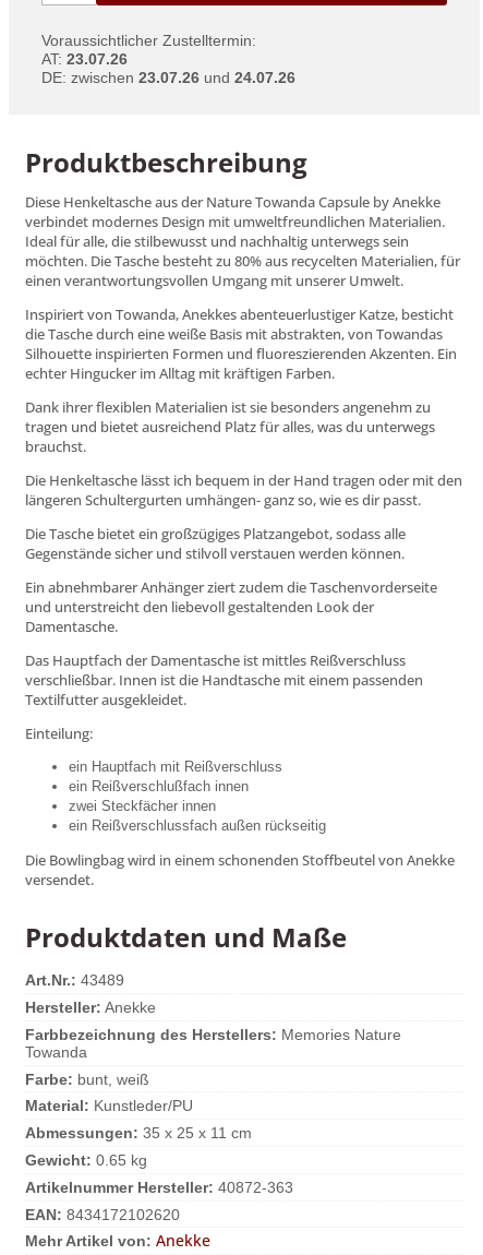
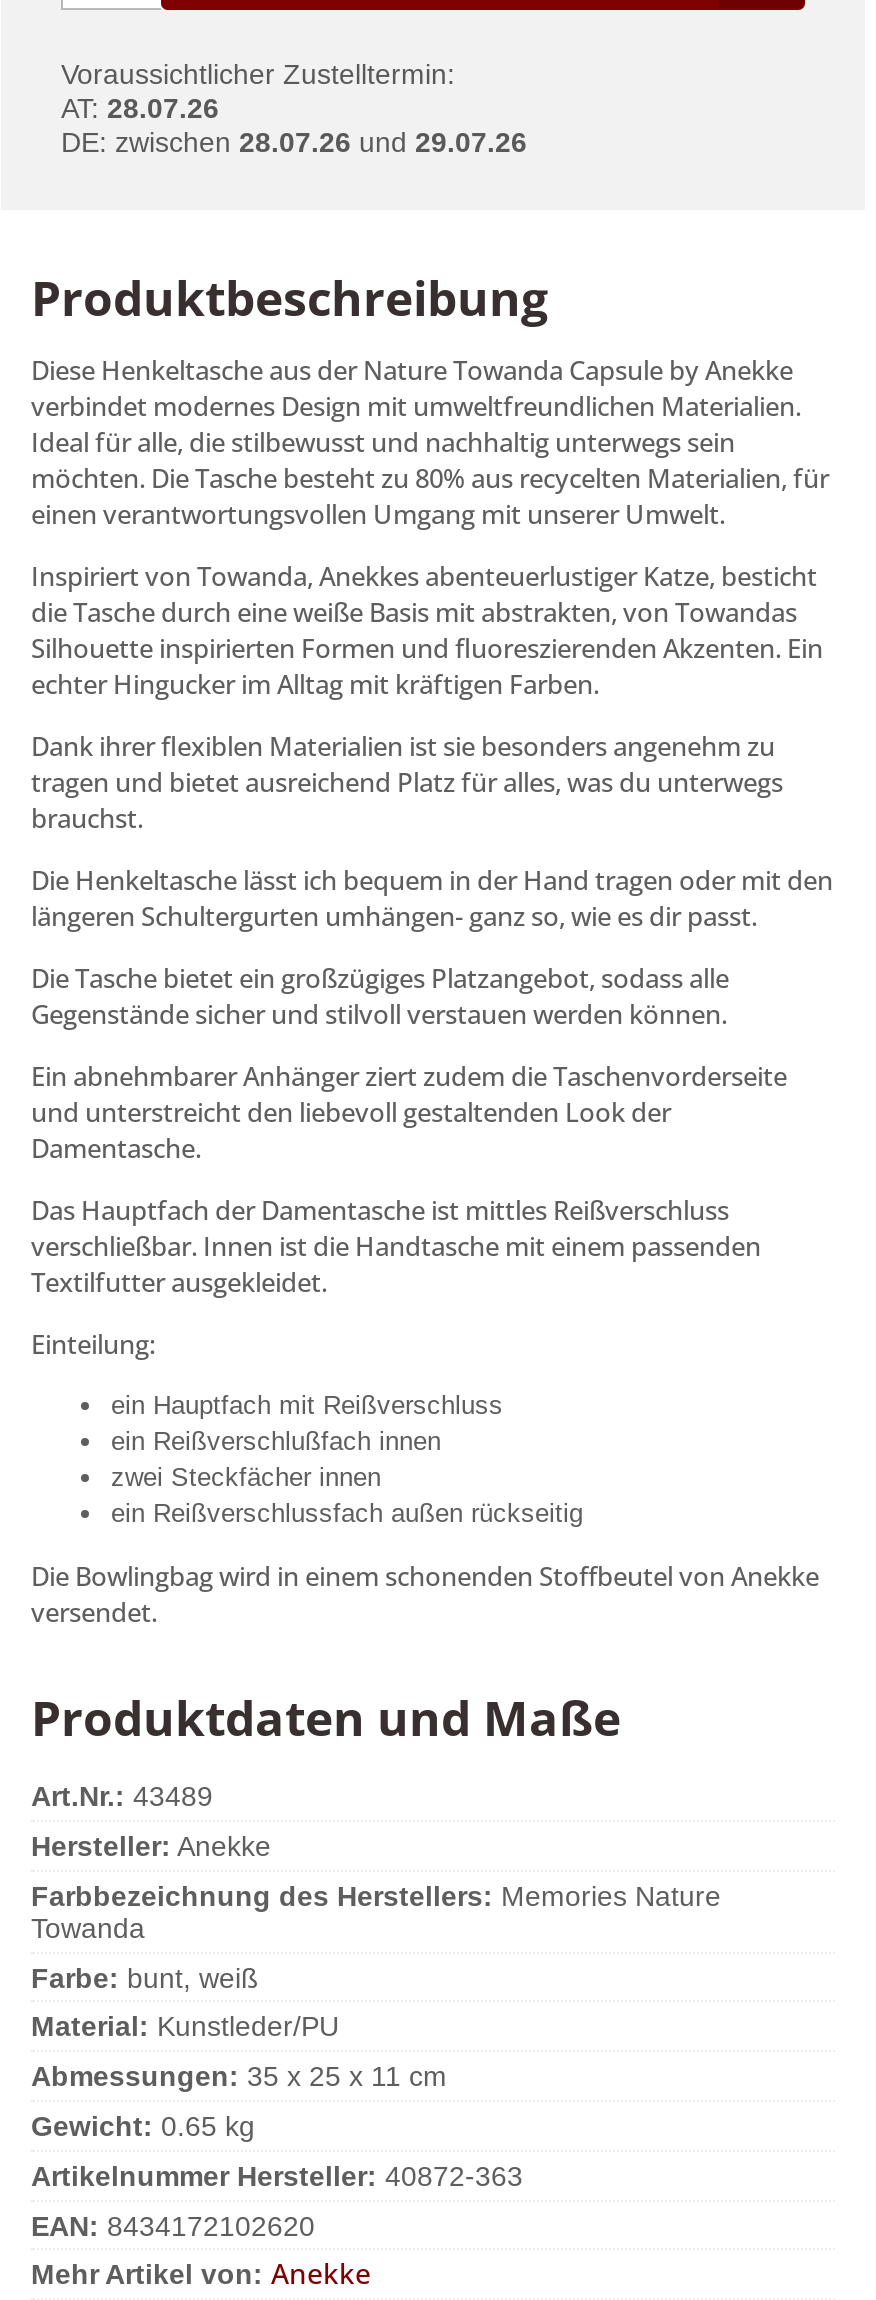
[41,50,128,68] AT: 23.07.26 -> [61,92,219,124] AT: 28.07.26
[41,69,295,86] DE: zwischen 23.07.26 und 24.07.26 -> [61,126,527,158] DE: zwischen 28.07.26 und 29.07.26

